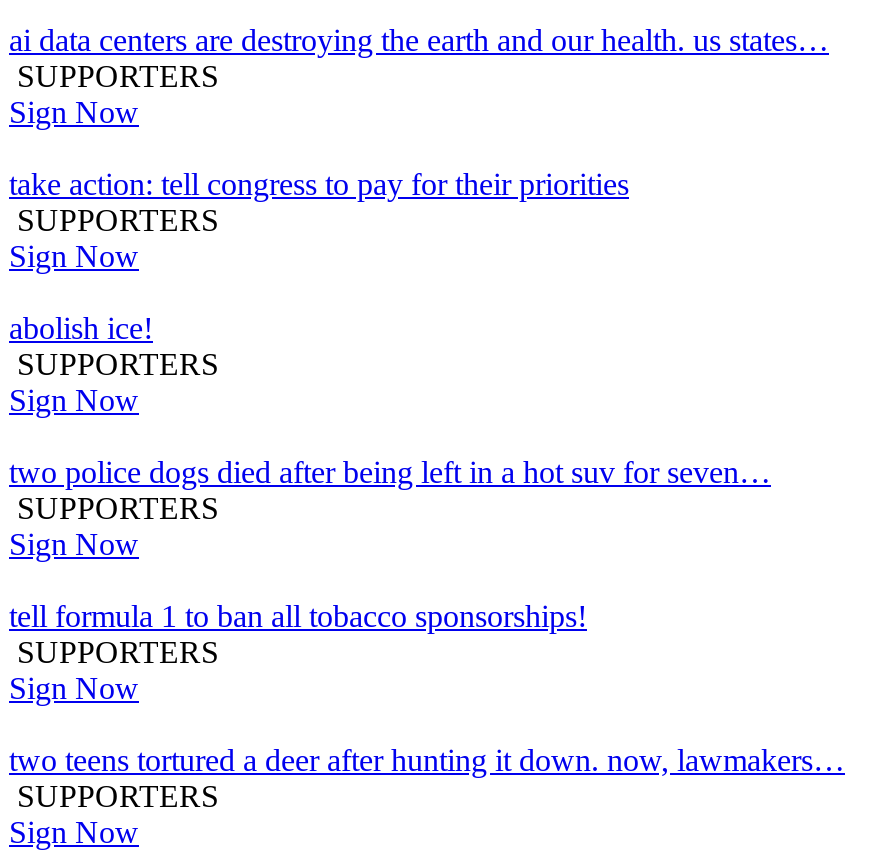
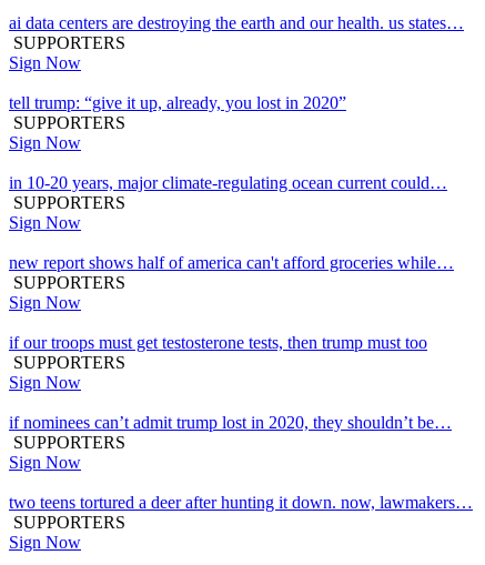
[9,167,629,201] take action: tell congress to pay for their priorities -> [9,93,346,112] tell trump: “give it up, already, you lost in 2020”
[9,311,153,345] abolish ice! -> [9,173,447,192] in 10-20 years, major climate-regulating ocean current could…
[9,455,771,489] two police dogs died after being left in a hot suv for seven… -> [9,253,454,272] new report shows half of america can't afford groceries while…
[9,599,587,633] tell formula 1 to ban all tobacco sponsorships! -> [9,333,452,432] if our troops must get testosterone tests, then trump must too | SUPPORTERS | Sign Now | if nominees can’t admit trump lost in 2020, they shouldn’t be…

